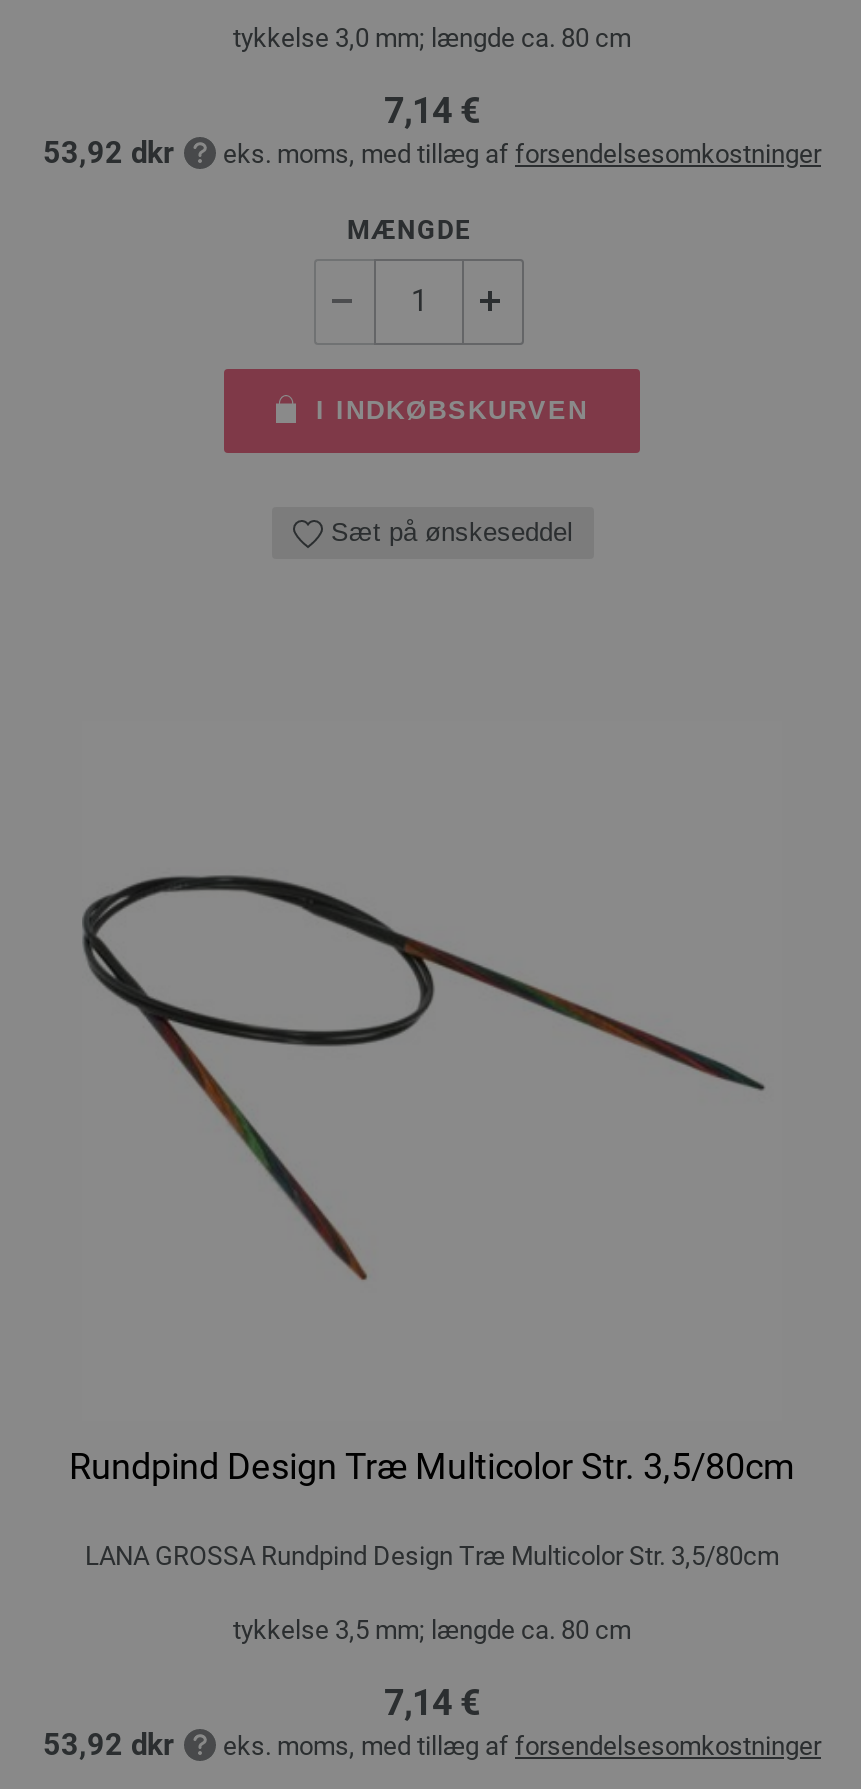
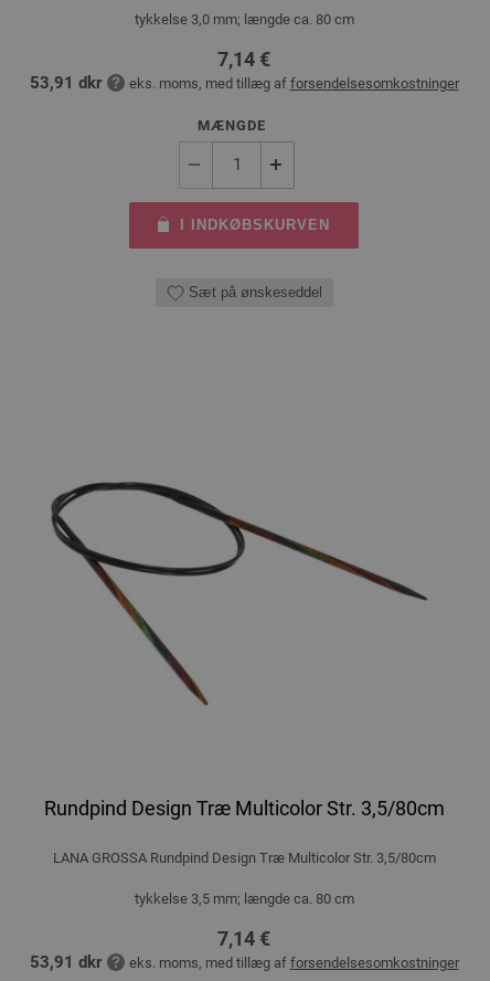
[43,134,821,170] 53,92 dkr eks. moms, med tillæg af forsendelsesomkostninger -> [29,72,459,92] 53,91 dkr eks. moms, med tillæg af forsendelsesomkostninger
[43,1726,821,1762] 53,92 dkr eks. moms, med tillæg af forsendelsesomkostninger -> [29,952,459,972] 53,91 dkr eks. moms, med tillæg af forsendelsesomkostninger

